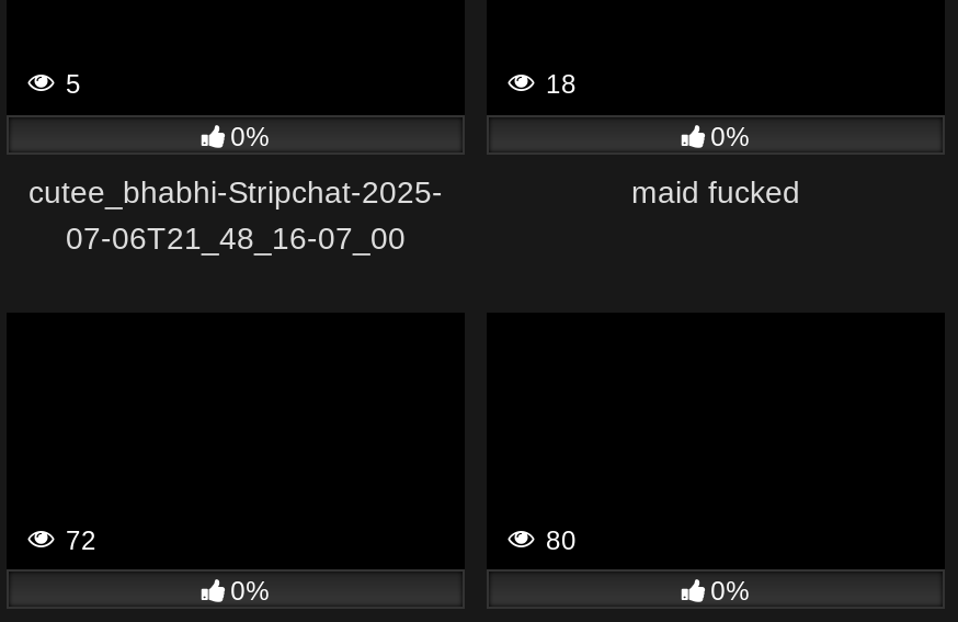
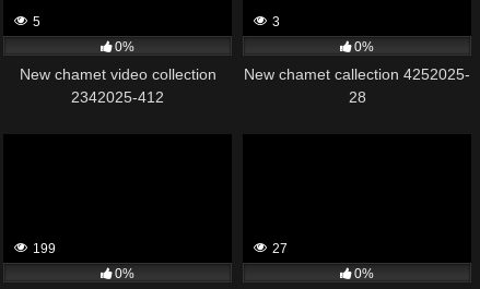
[539,70,577,100] 18 -> [269,14,280,29] 3
[28,174,443,255] cutee_bhabhi-Stripchat-2025- | 07-06T21_48_16-07_00 -> [19,66,216,106] New chamet video collection | 2342025-412
[631,174,800,209] maid fucked -> [244,66,470,106] New chamet callection 4252025- | 28
[59,525,96,556] 72 -> [30,240,56,256] 199
[539,525,577,556] 80 -> [269,240,288,256] 27

